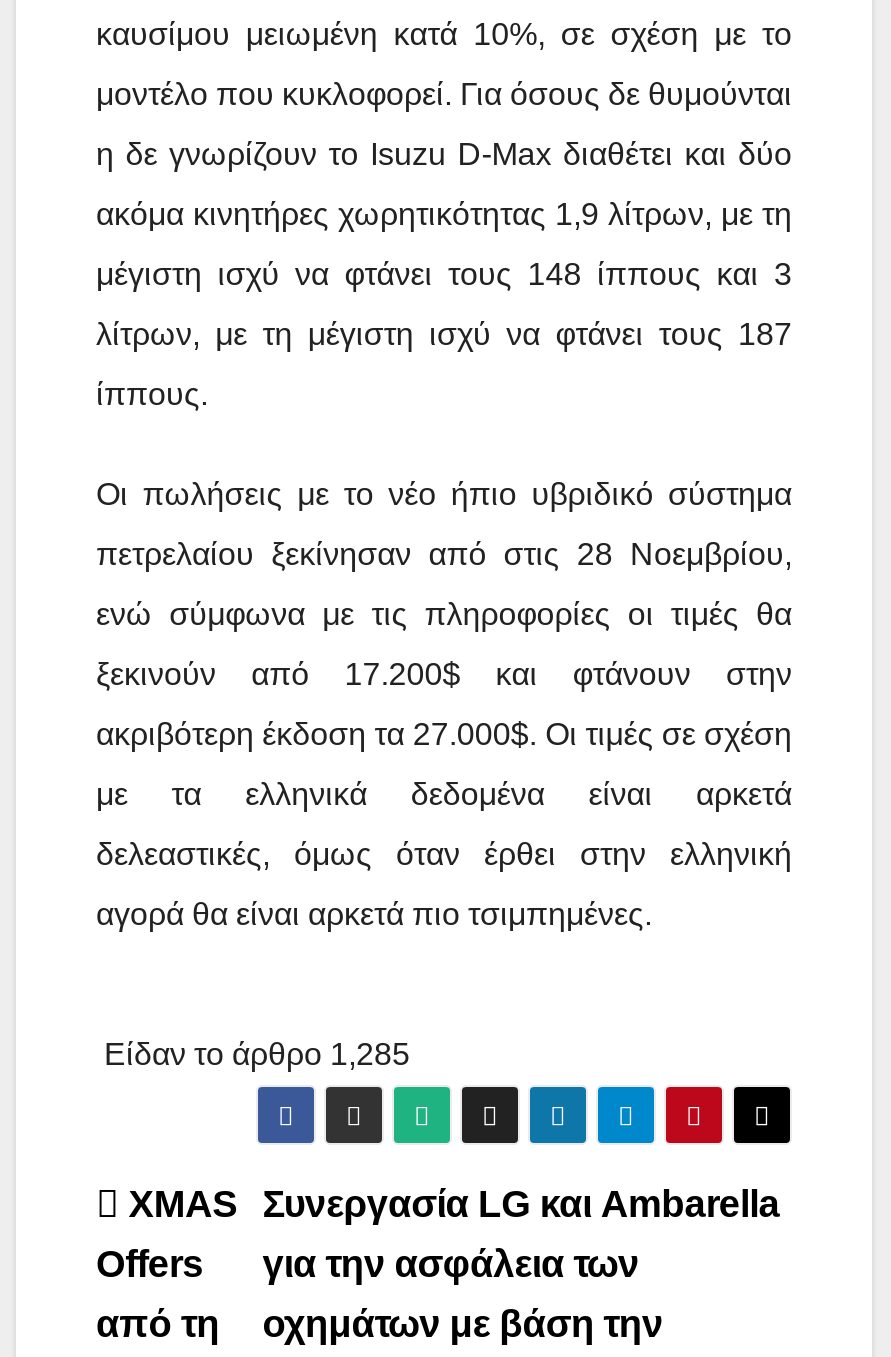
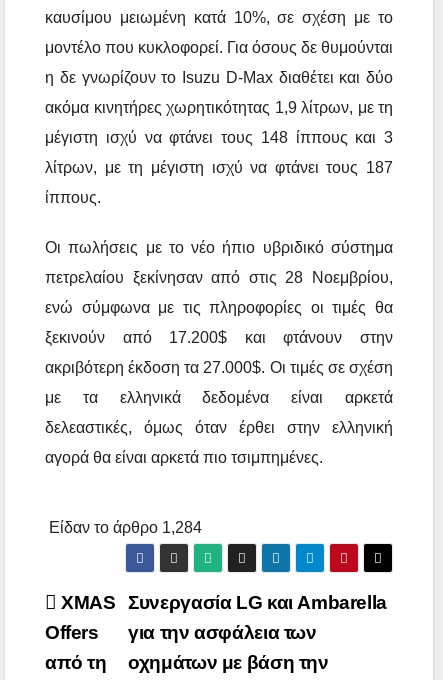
[104,1037,410,1071] Είδαν το άρθρο 1,285 -> [49,519,202,536] Είδαν το άρθρο 1,284

